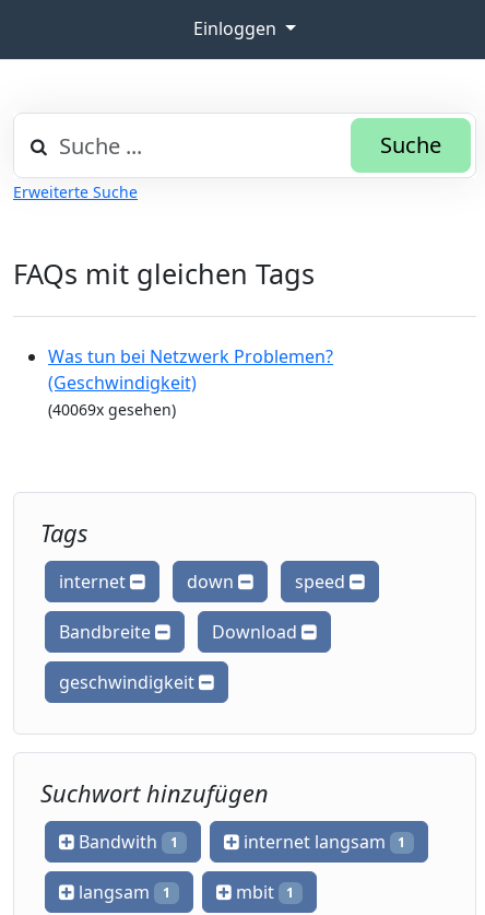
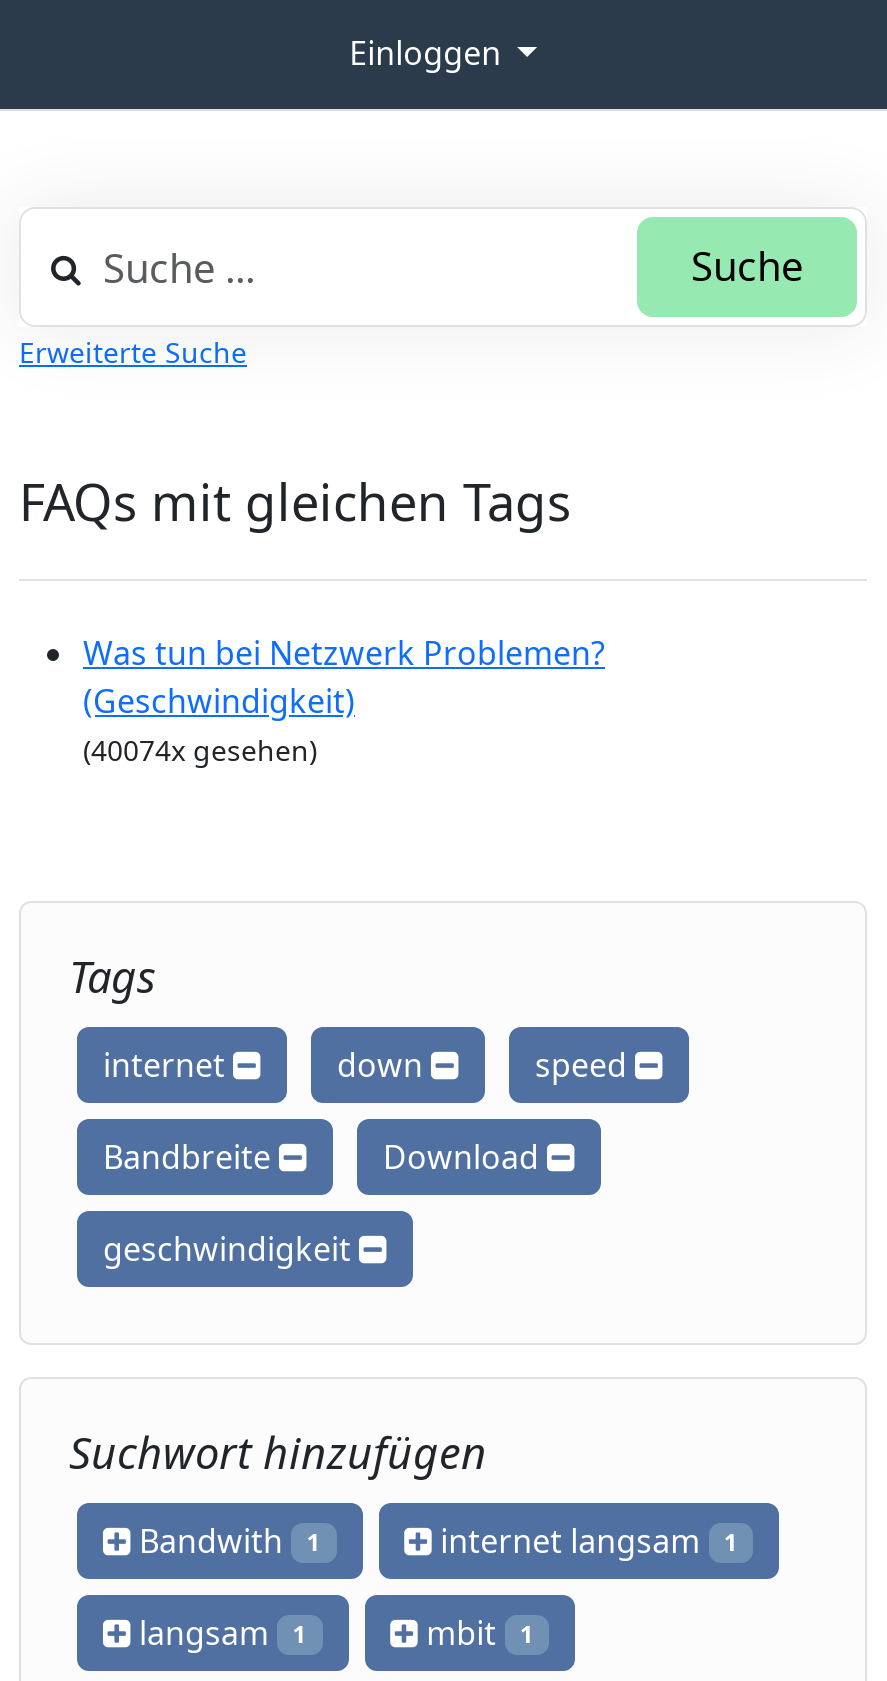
[48,399,176,420] (40069x gesehen) -> [83,731,317,769] (40074x gesehen)

